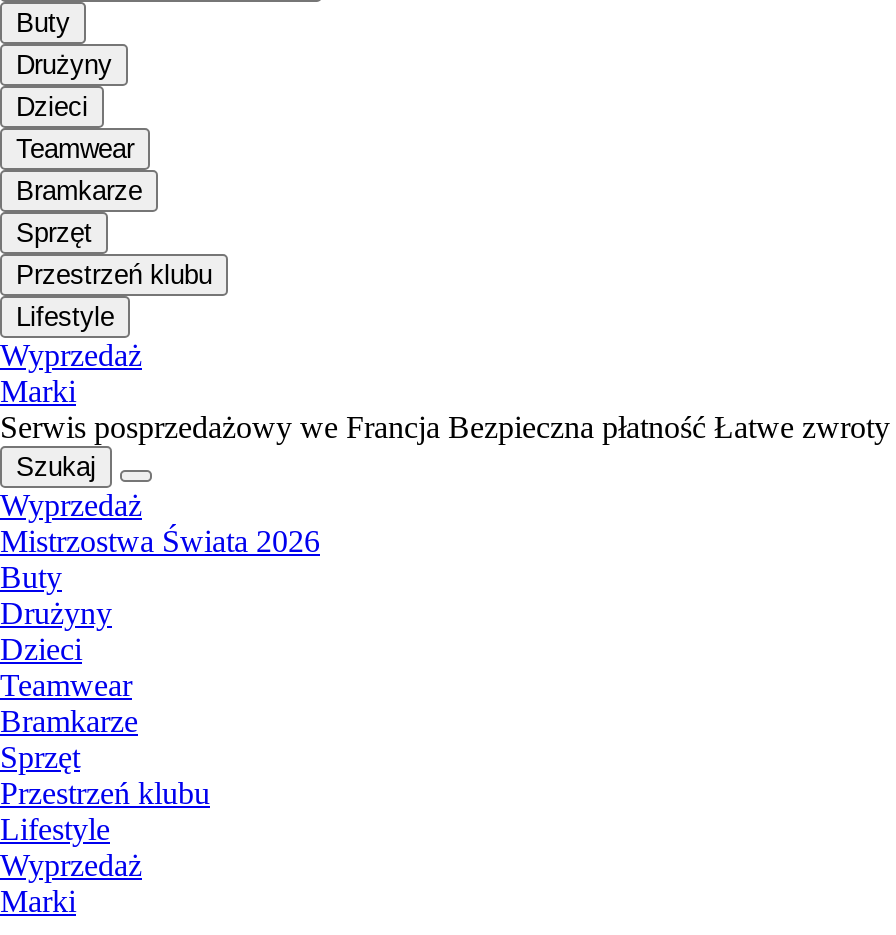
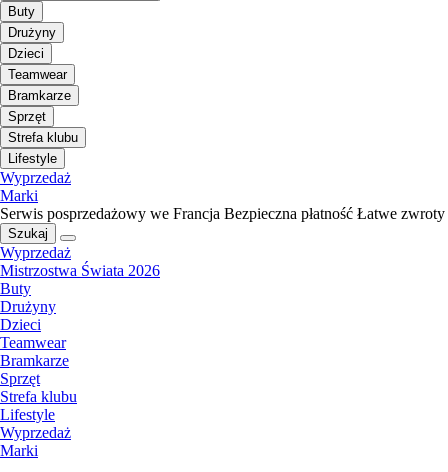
[16,261,212,291] Przestrzeń klubu -> [8,130,78,145] Strefa klubu
[0,777,210,811] Przestrzeń klubu -> [0,388,77,405] Strefa klubu

